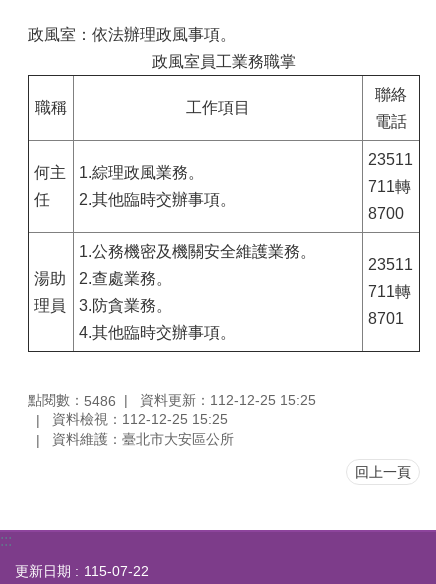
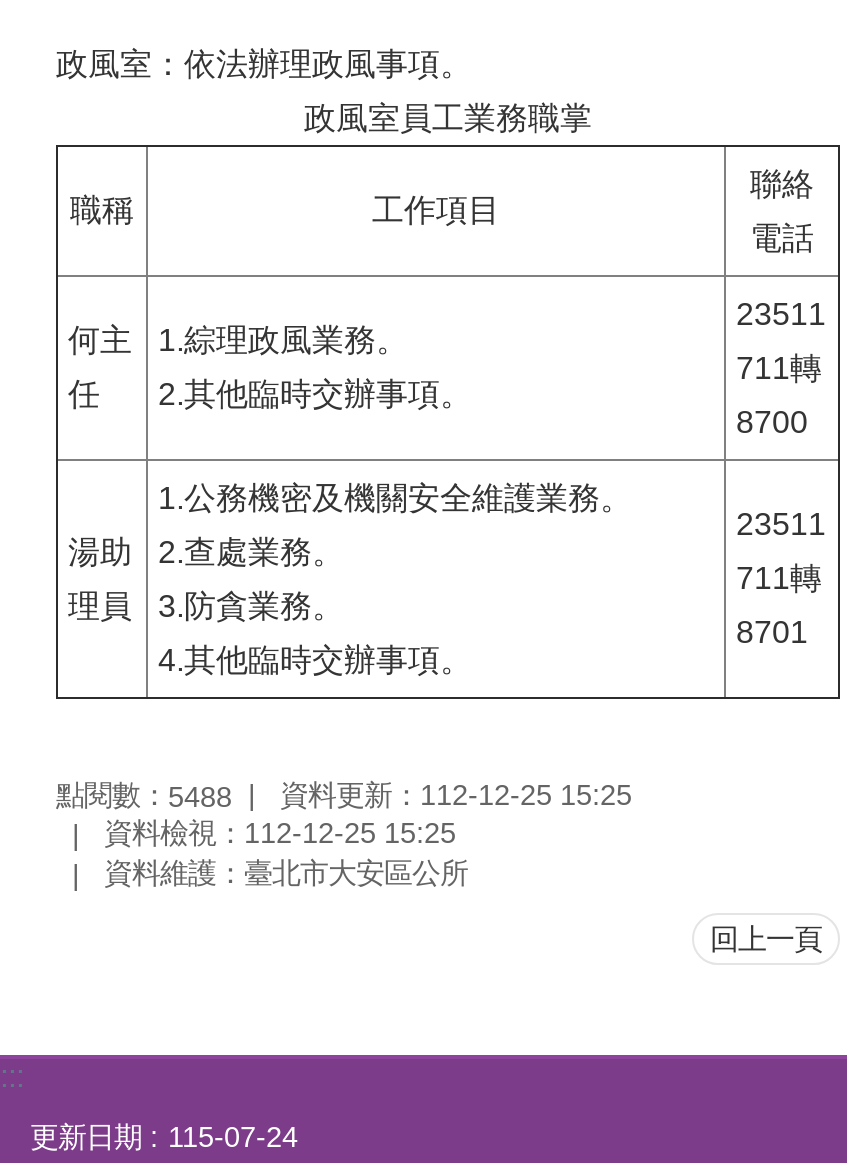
[28,392,316,409] 點閱數：5486 資料更新：112-12-25 15:25 -> [56,778,632,813] 點閱數：5488 資料更新：112-12-25 15:25
[15,563,149,579] 更新日期 115-07-22 -> [30,1121,298,1153] 更新日期 115-07-24

